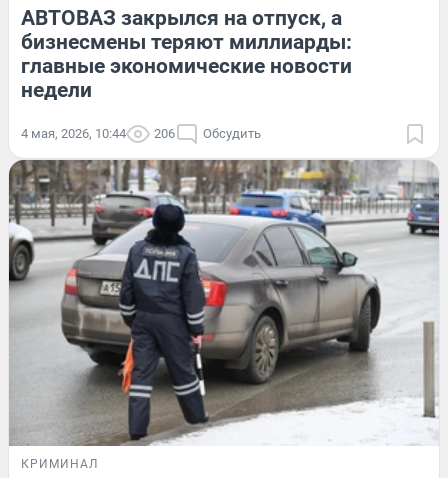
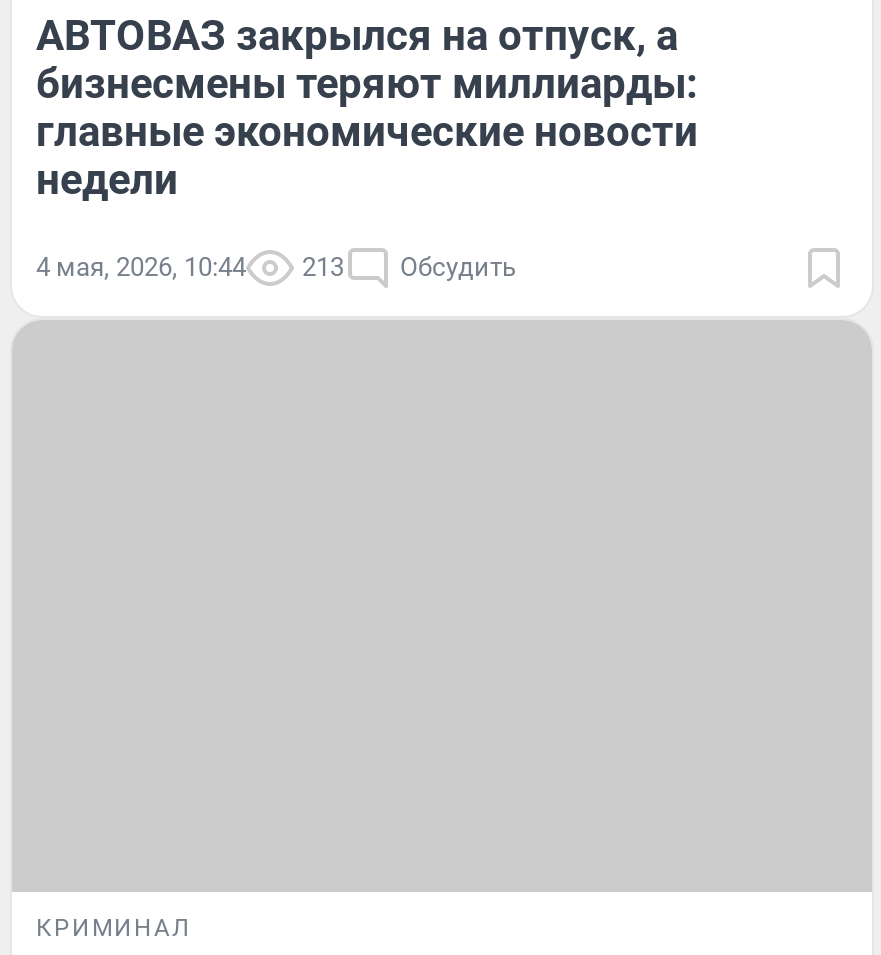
[21,125,261,140] 4 мая, 2026, 10:44 206 Обсудить -> [36,251,516,281] 4 мая, 2026, 10:44 213 Обсудить
[8,160,440,446] [image] -> none

